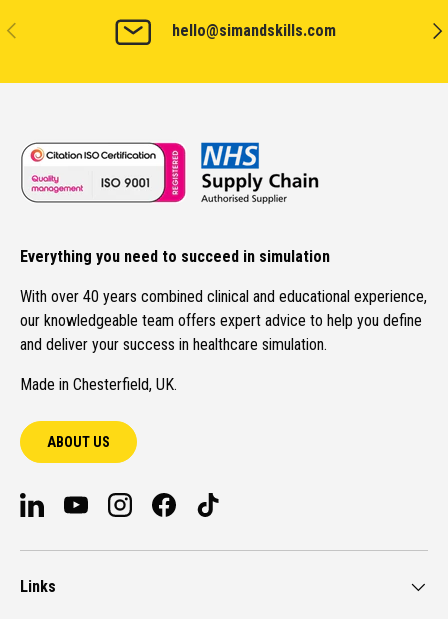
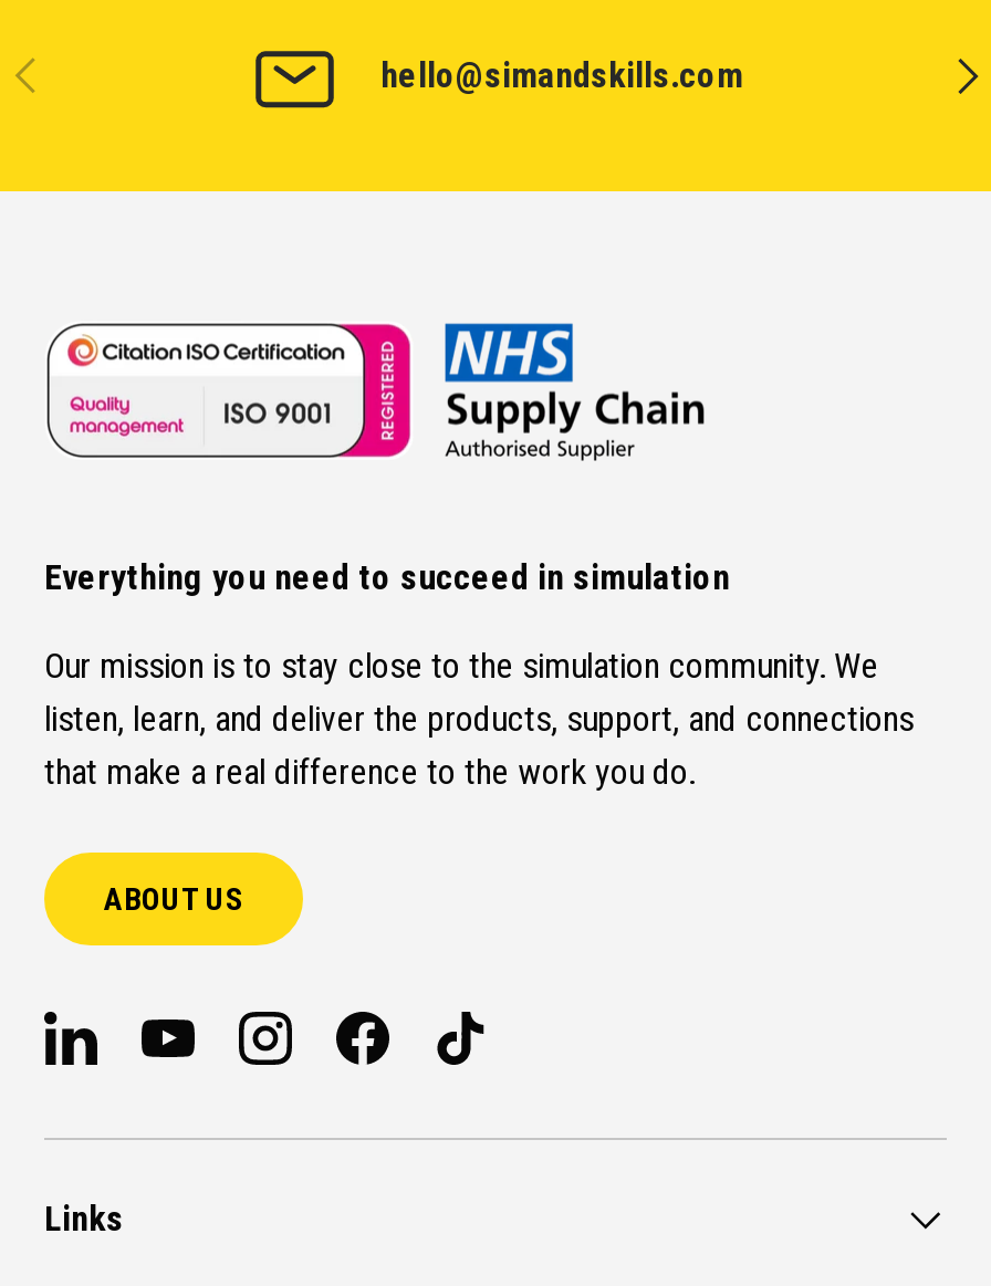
[20,287,427,394] With over 40 years combined clinical and educational experience, | our knowledgeable team offers expert advice to help you define | and deliver your success in healthcare simulation. | Made in Chesterfield, UK. -> [44,644,914,792] Our mission is to stay close to the simulation community. We | listen, learn, and deliver the products, support, and connections | that make a real difference to the work you do.

